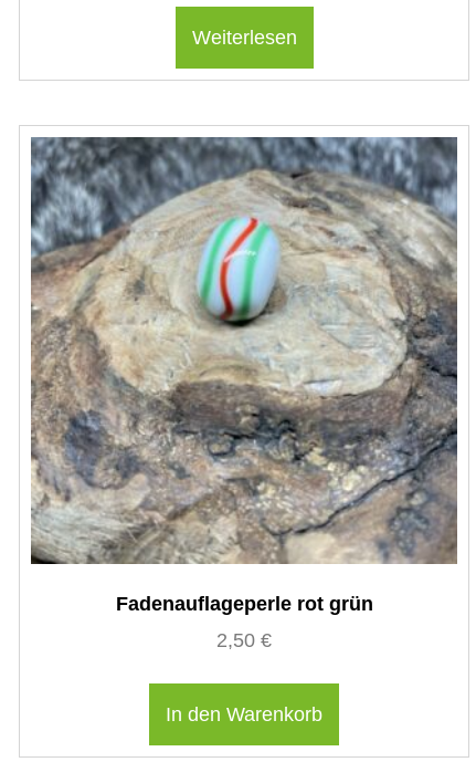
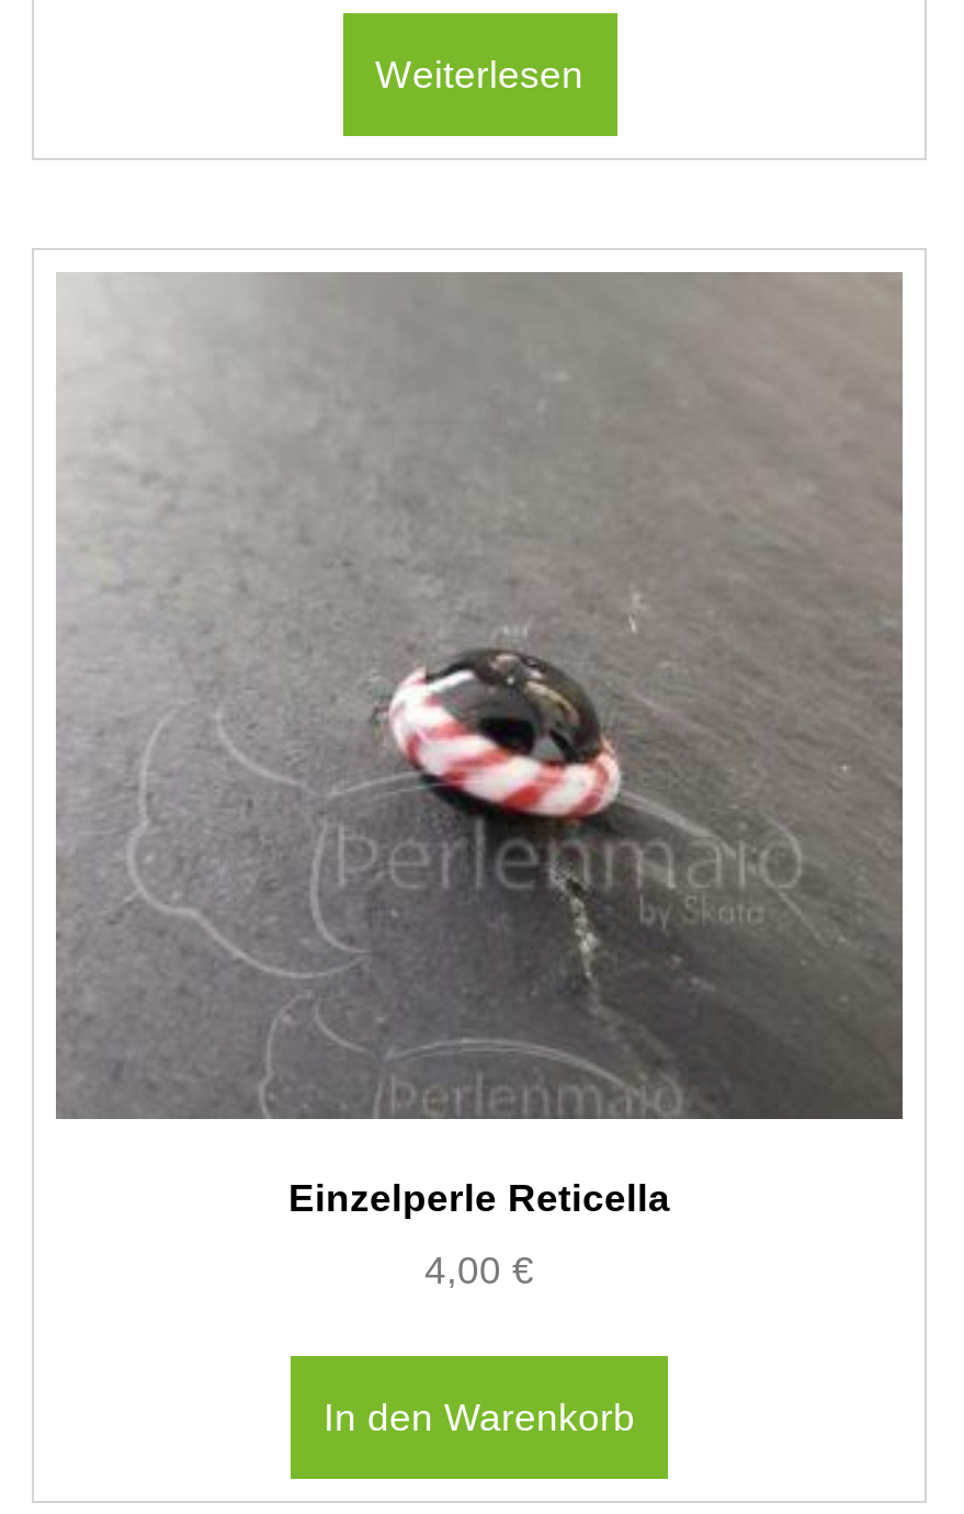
[30,136,458,615] [image] | Fadenauflageperle rot grün -> [54,270,905,1221] [image] | Einzelperle Reticella
[216,629,272,652] 2,50 € -> [424,1249,534,1293] 4,00 €

